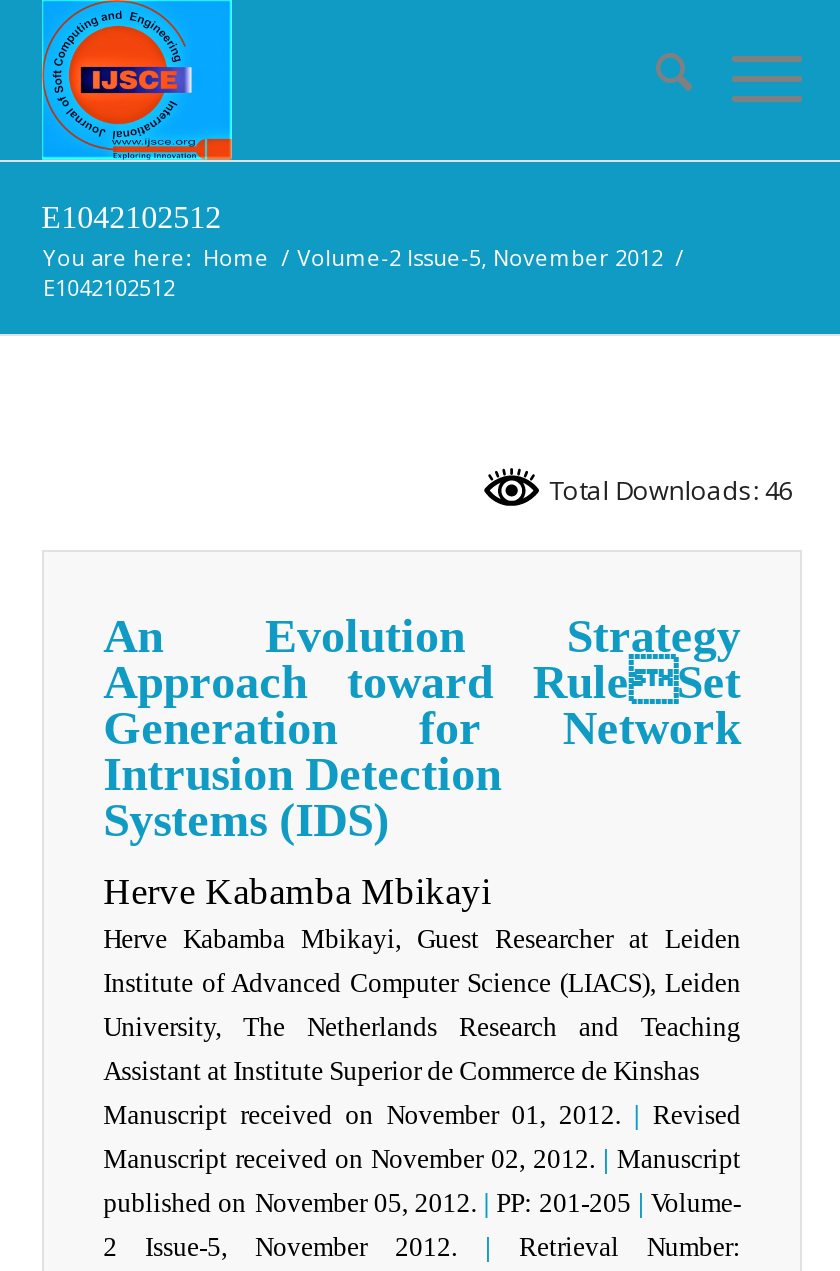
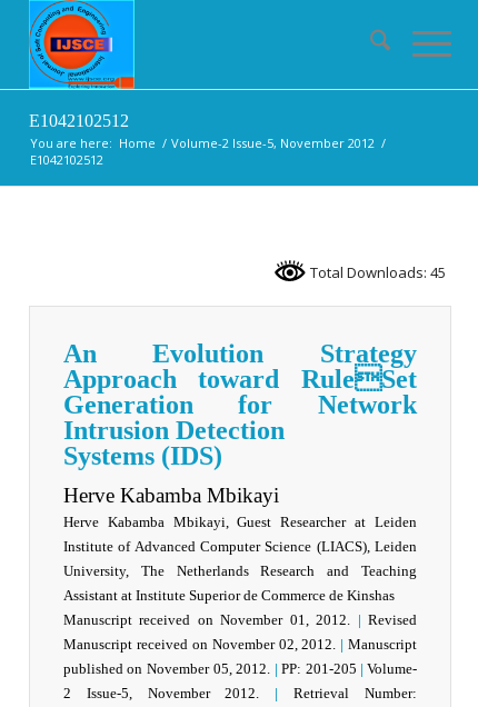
[543,472,793,508] Total Downloads: 46 -> [307,262,446,282] Total Downloads: 45

